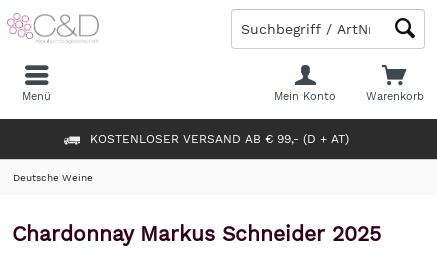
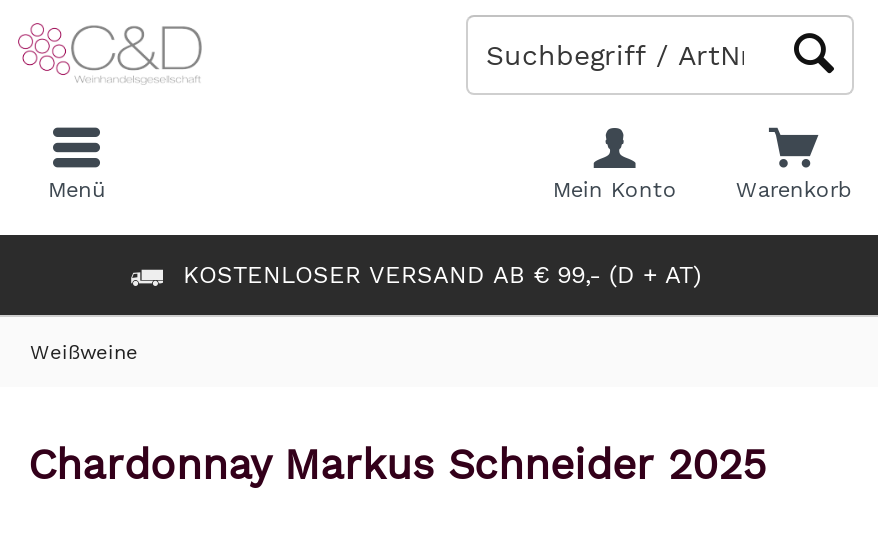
[13,172,93,183] Deutsche Weine -> [30,341,138,363] Weißweine

